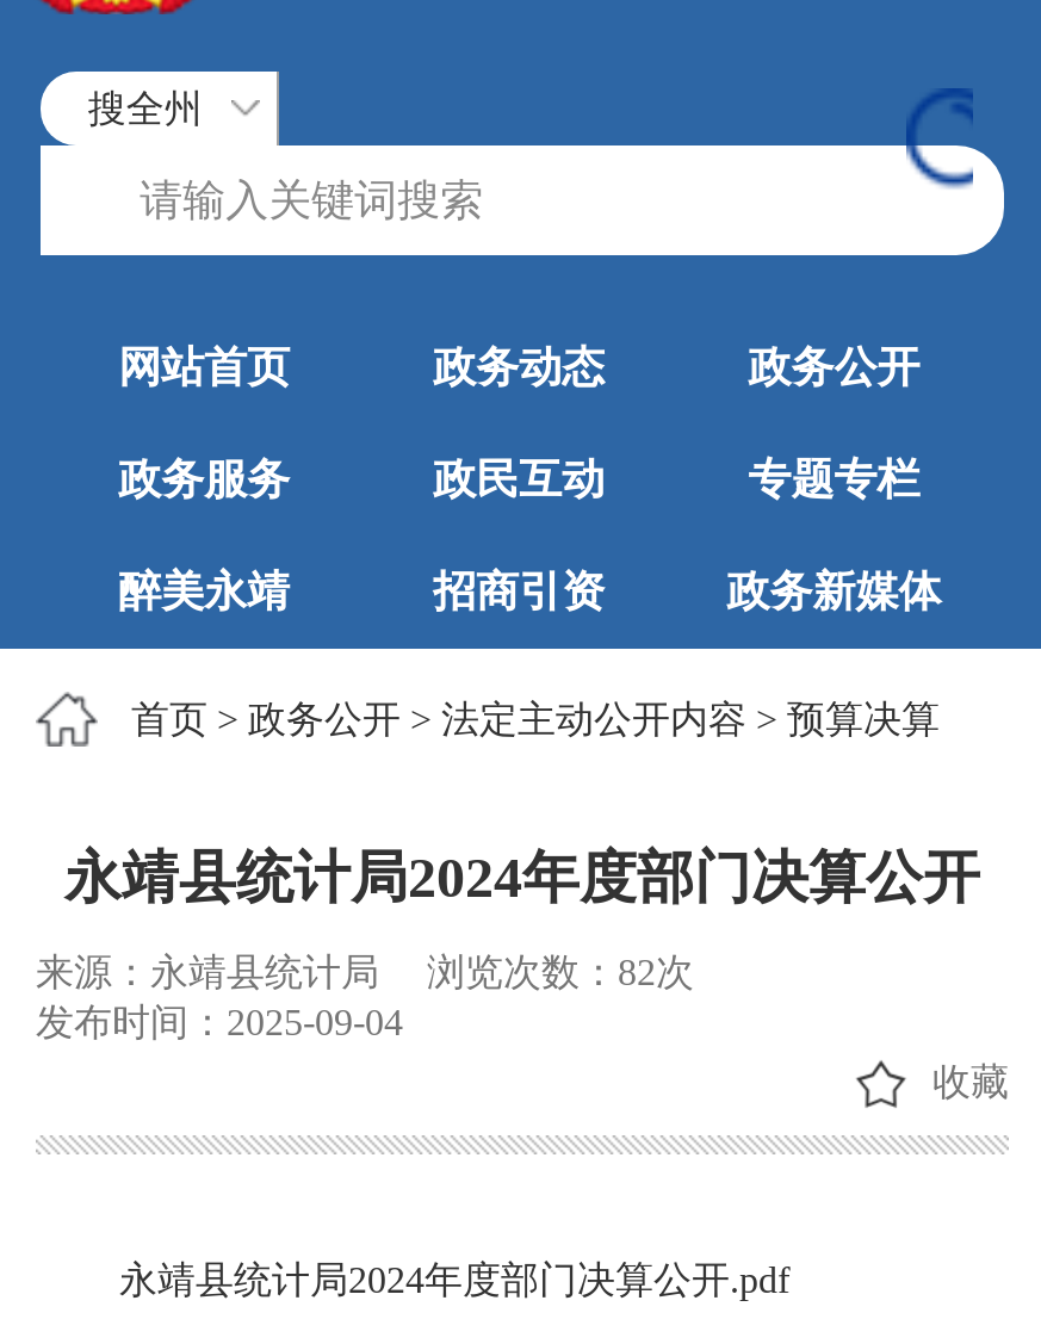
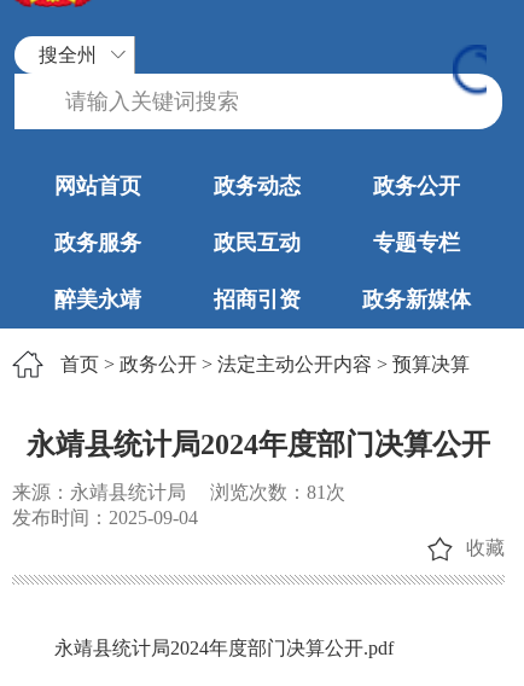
[36,951,694,992] 来源：永靖县统计局 浏览次数：82次 -> [12,482,345,502] 来源：永靖县统计局 浏览次数：81次

